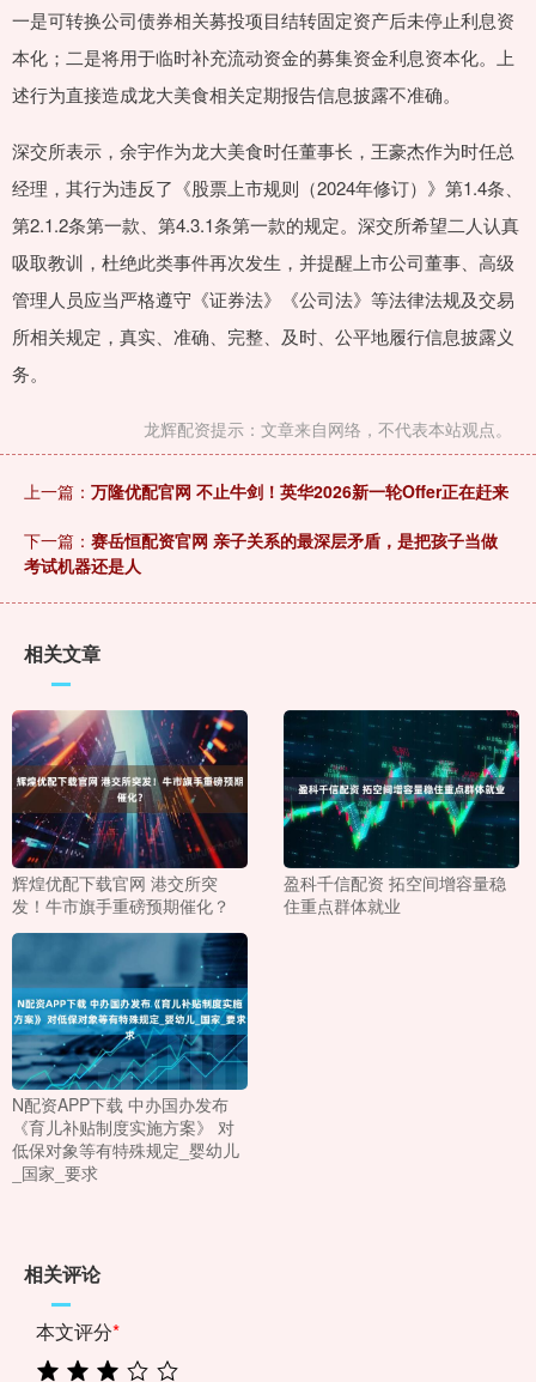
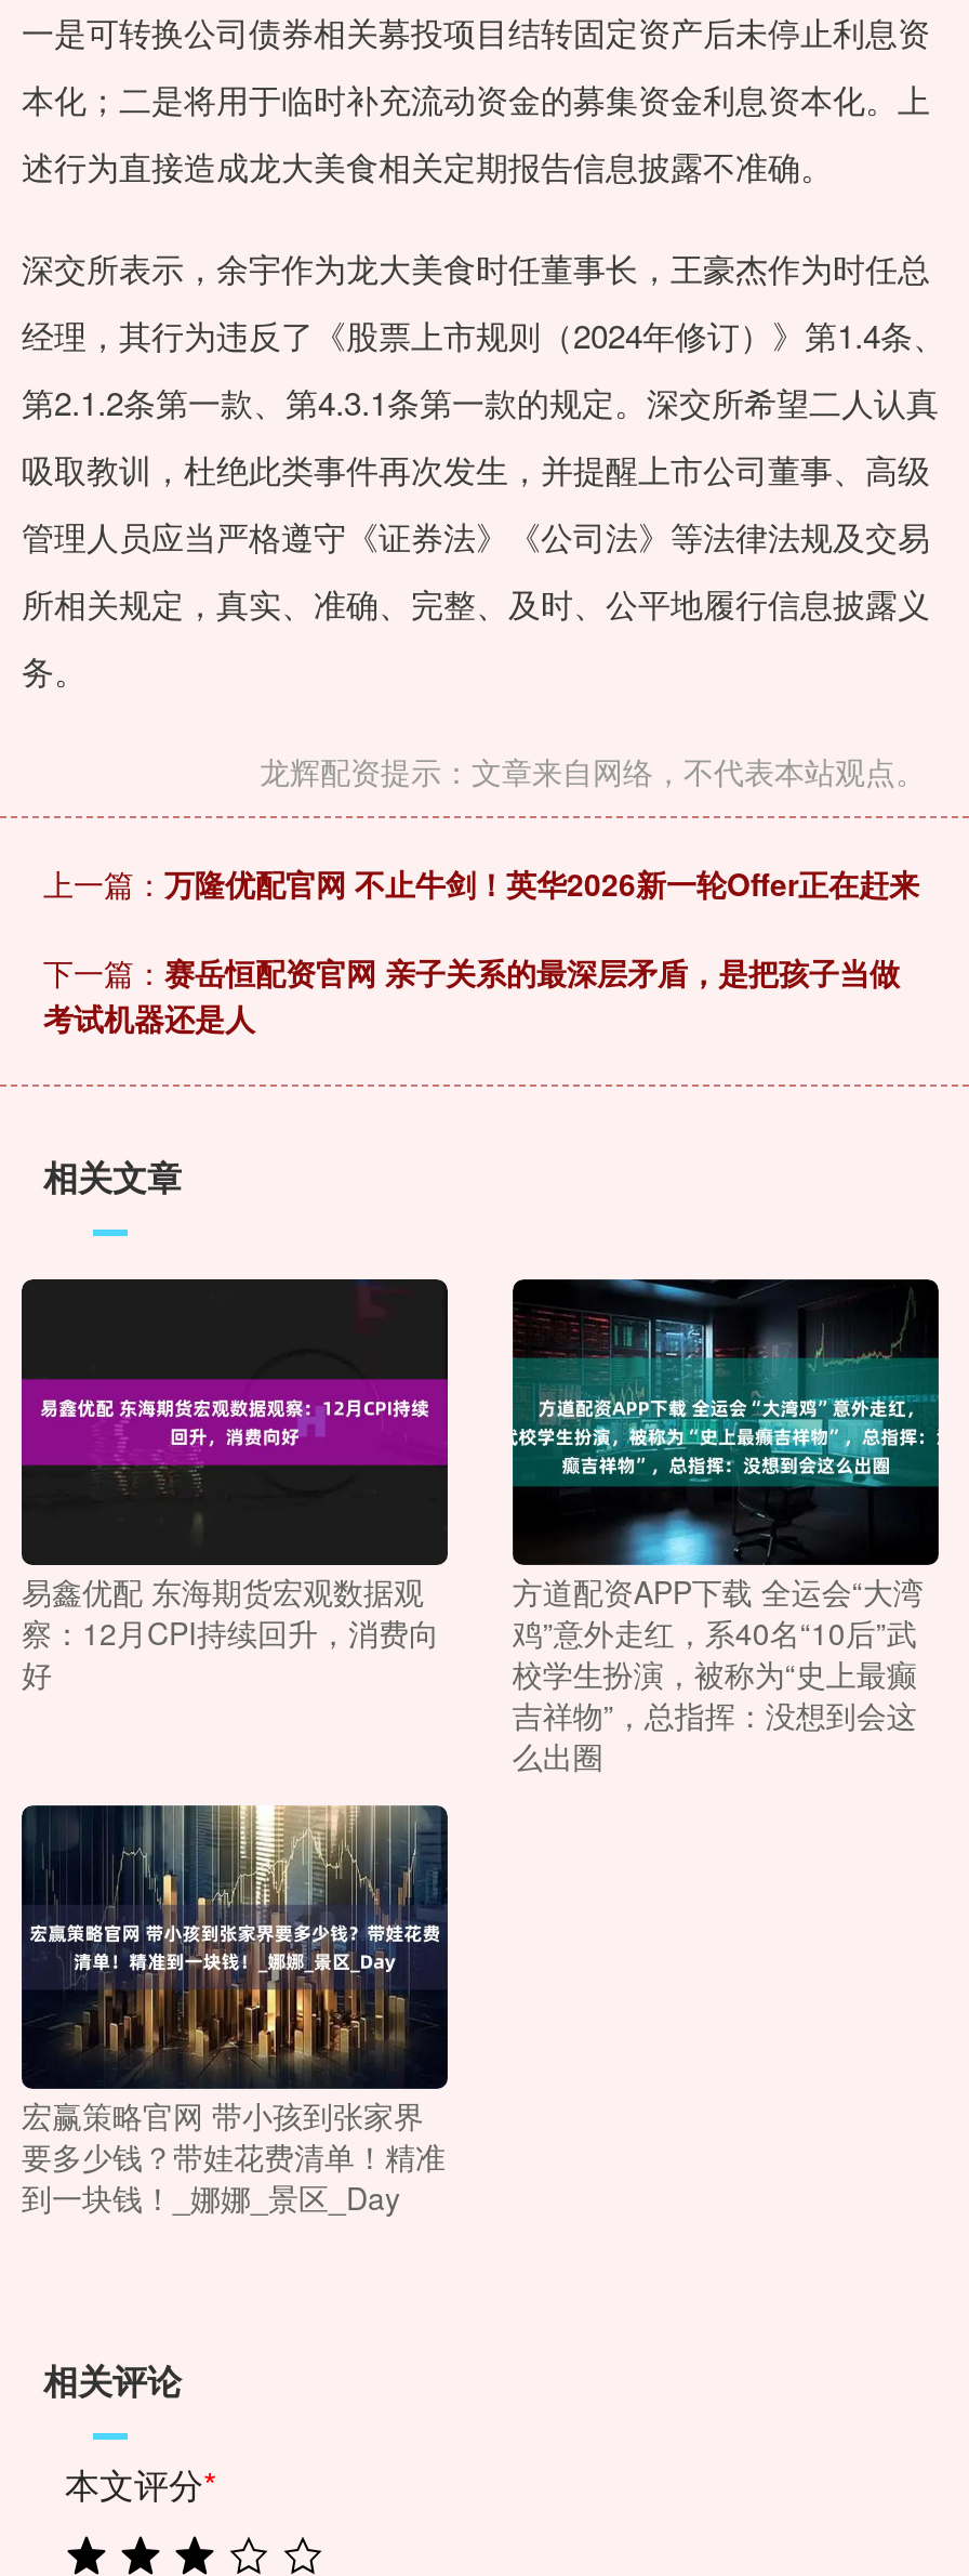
[12,709,248,816] [image] -> [19,1277,450,1552] [image]
[284,710,519,816] [image] -> [513,1279,941,1552] [image]
[12,870,230,917] 辉煌优配下载官网 港交所突 | 发！牛市旗手重磅预期催化？ -> [22,1569,439,1694] 易鑫优配 东海期货宏观数据观 | 察：12月CPI持续回升，消费向 | 好
[283,870,506,917] 盈科千信配资 拓空间增容量稳 | 住重点群体就业 -> [512,1569,923,1777] 方道配资APP下载 全运会“大湾 | 鸡”意外走红，系40名“10后”武 | 校学生扮演，被称为“史上最癫 | 吉祥物”，总指挥：没想到会这 | 么出圈
[11,932,249,1107] [image] -> [19,1764,448,1996] [image]
[12,1092,239,1185] N配资APP下载 中办国办发布 | 《育儿补贴制度实施方案》 对 | 低保对象等有特殊规定_婴幼儿 | _国家_要求 -> [22,2093,446,2219] 宏赢策略官网 带小孩到张家界 | 要多少钱？带娃花费清单！精准 | 到一块钱！_娜娜_景区_Day

